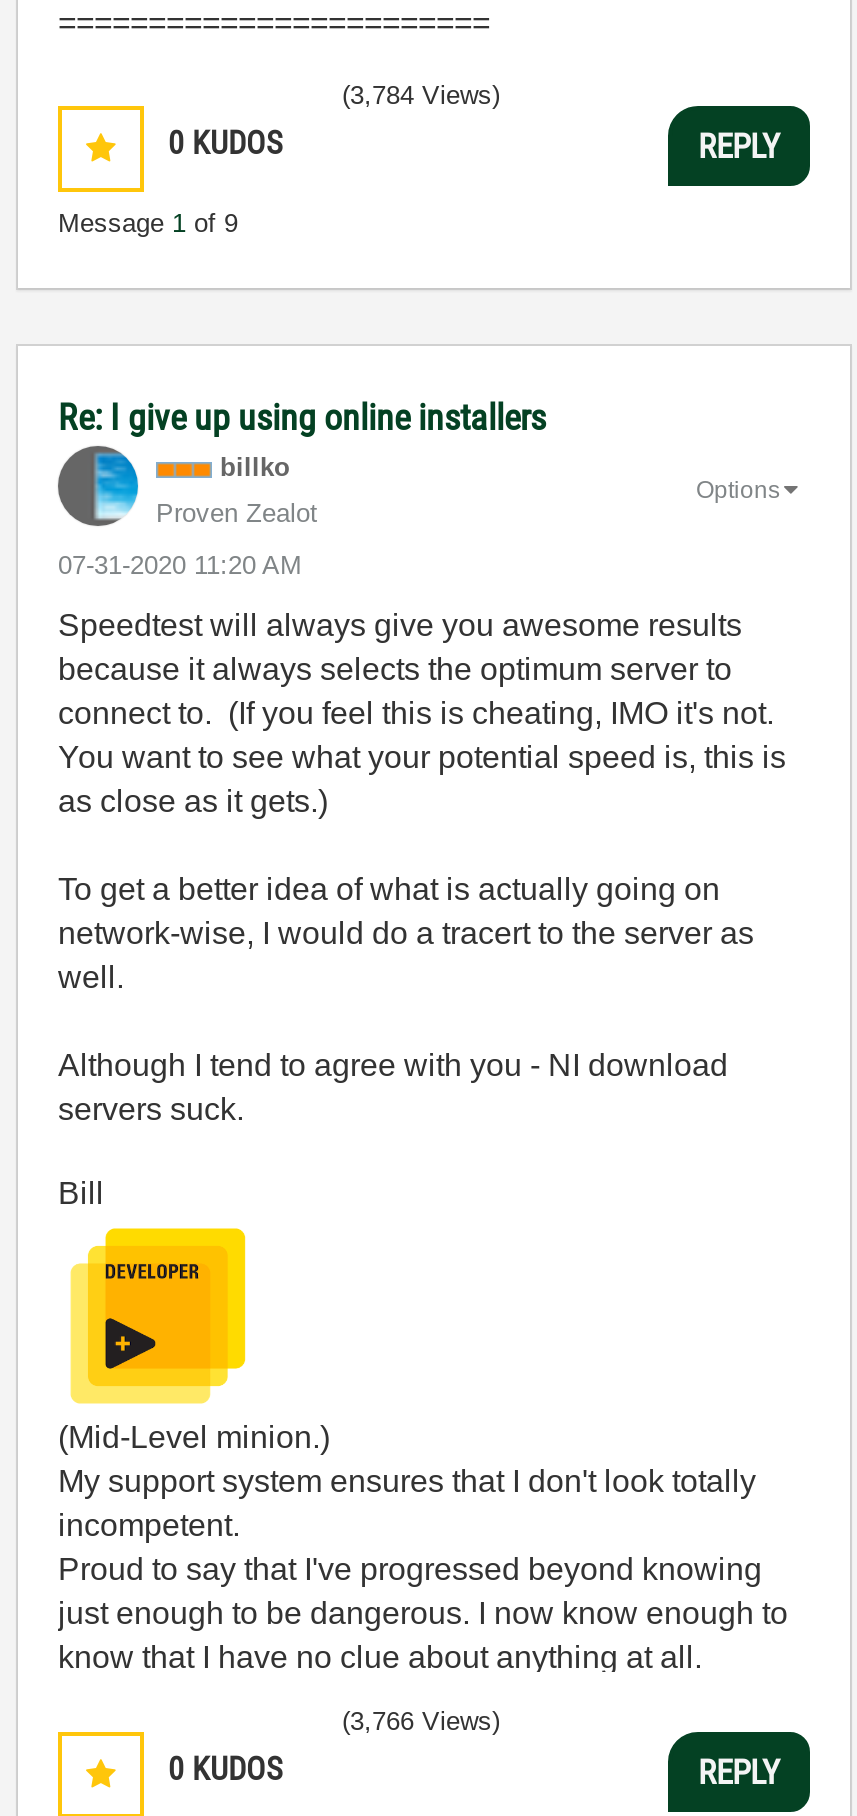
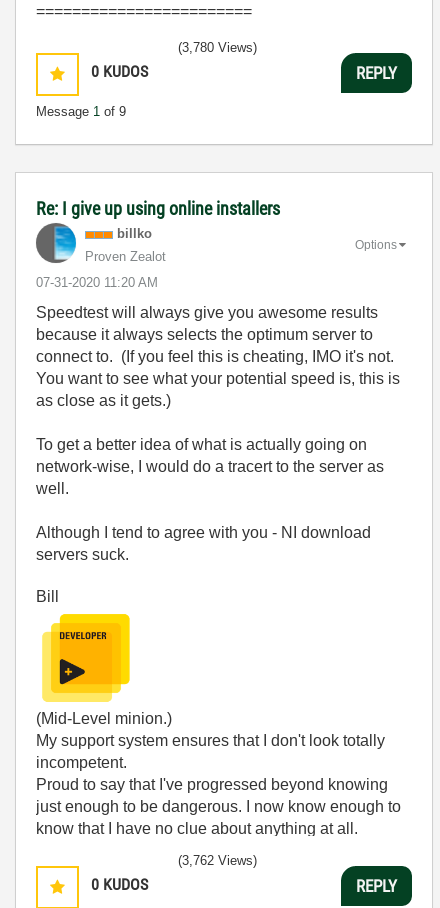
[342,81,500,111] (3,784 Views) -> [178,40,257,55] (3,780 Views)
[342,1707,500,1737] (3,766 Views) -> [178,853,257,868] (3,762 Views)

